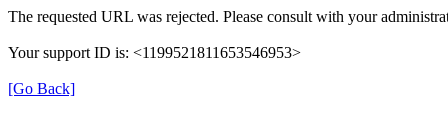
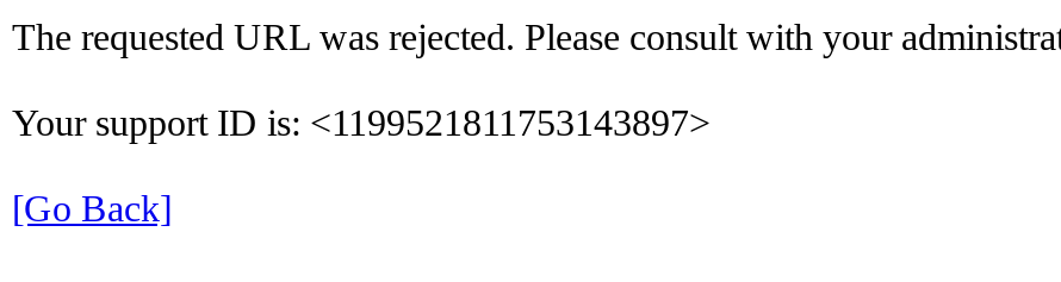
[8,44,301,61] Your support ID is: <1199521811653546953> -> [12,102,711,143] Your support ID is: <1199521811753143897>

